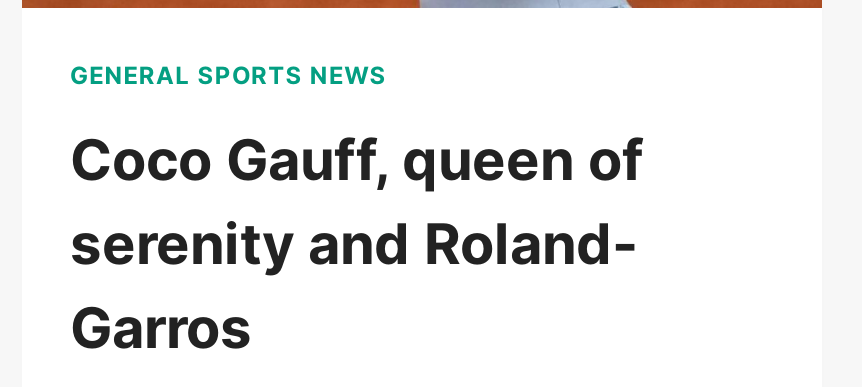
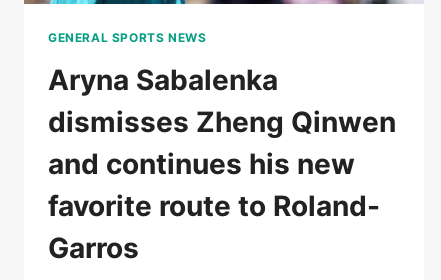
[70,126,644,278] Coco Gauff, queen of | serenity and Roland- -> [48,63,396,223] Aryna Sabalenka | dismisses Zheng Qinwen | and continues his new | favorite route to Roland-

